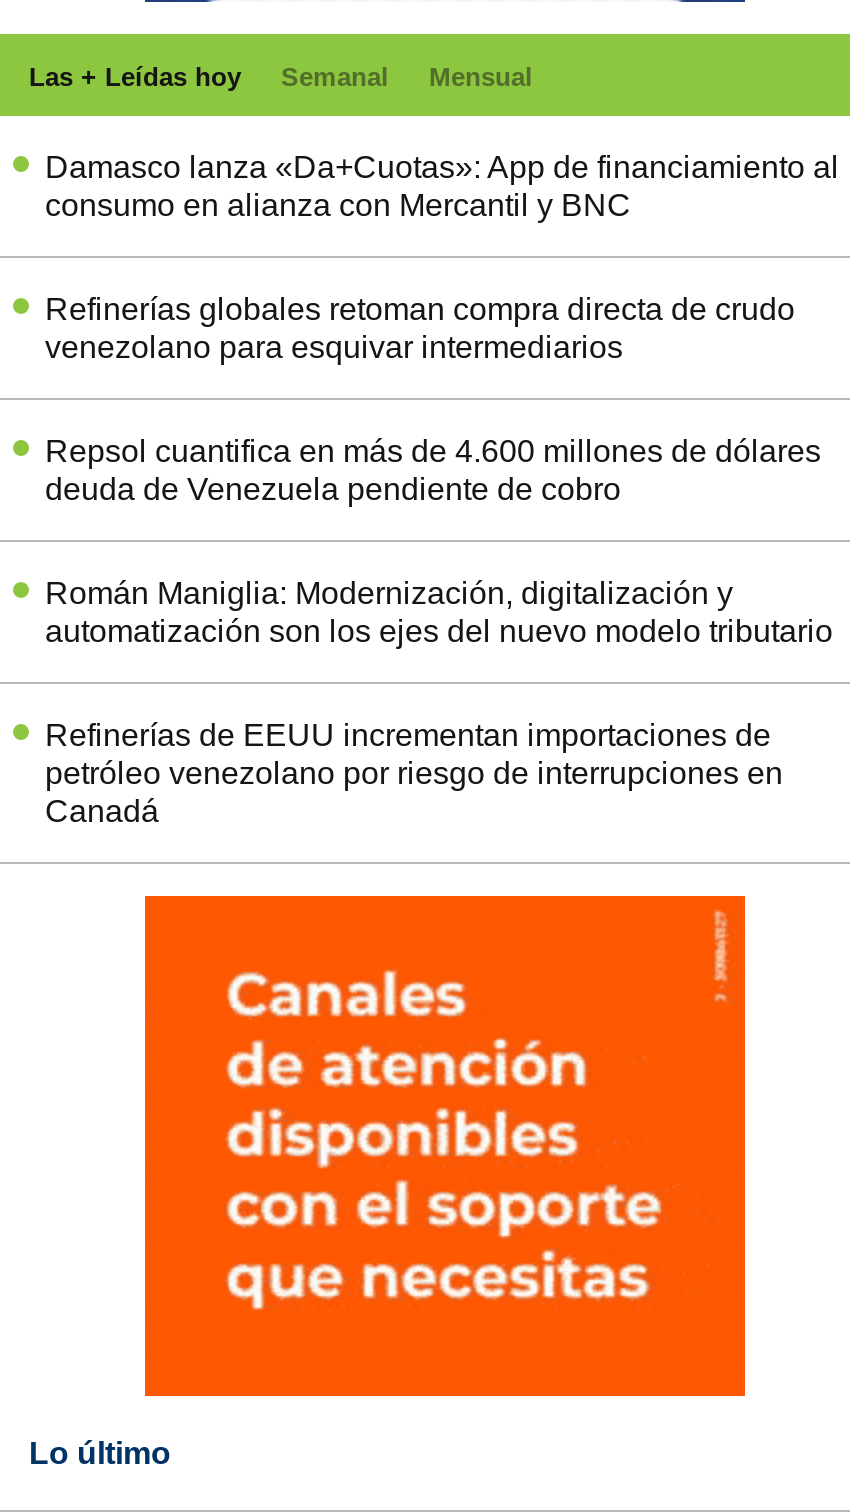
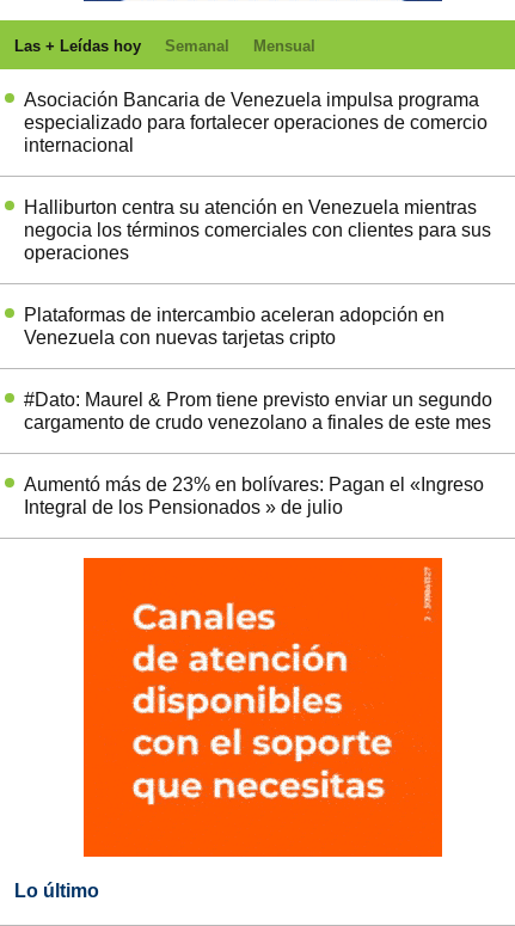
[45,150,839,222] Damasco lanza «Da+Cuotas»: App de financiamiento al | consumo en alianza con Mercantil y BNC -> [24,89,488,155] Asociación Bancaria de Venezuela impulsa programa | especializado para fortalecer operaciones de comercio | internacional
[45,292,795,364] Refinerías globales retoman compra directa de crudo | venezolano para esquivar intermediarios -> [24,197,491,263] Halliburton centra su atención en Venezuela mientras | negocia los términos comerciales con clientes para sus | operaciones
[45,434,821,506] Repsol cuantifica en más de 4.600 millones de dólares | deuda de Venezuela pendiente de cobro -> [24,305,445,348] Plataformas de intercambio aceleran adopción en | Venezuela con nuevas tarjetas cripto
[45,576,833,648] Román Maniglia: Modernización, digitalización y | automatización son los ejes del nuevo modelo tributario -> [24,389,492,432] #Dato: Maurel & Prom tiene previsto enviar un segundo | cargamento de crudo venezolano a finales de este mes
[45,718,783,828] Refinerías de EEUU incrementan importaciones de | petróleo venezolano por riesgo de interrupciones en | Canadá -> [24,474,484,517] Aumentó más de 23% en bolívares: Pagan el «Ingreso | Integral de los Pensionados » de julio

